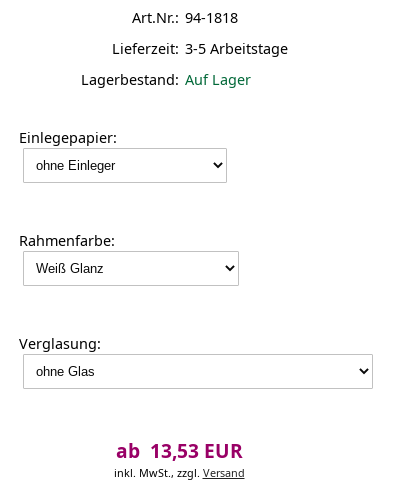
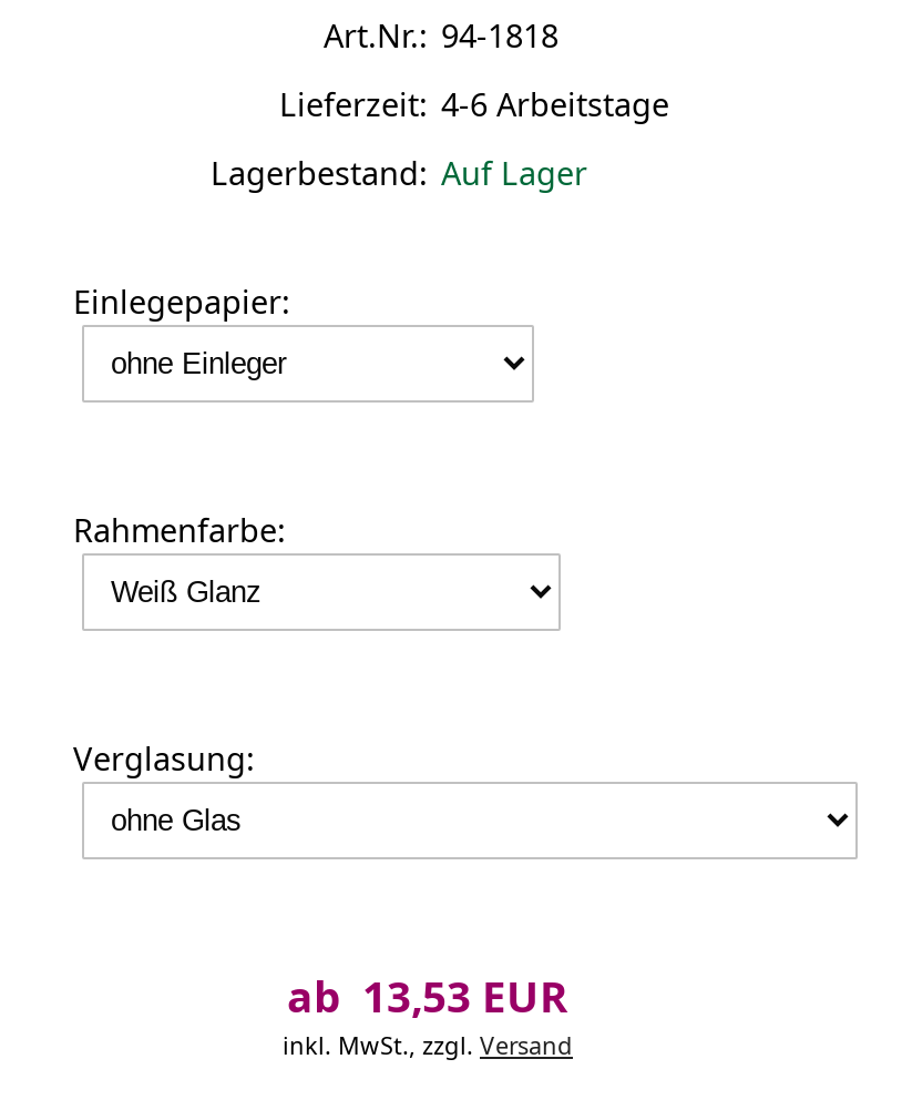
[112,39,288,58] Lieferzeit: 3-5 Arbeitstage -> [279,83,669,125] Lieferzeit: 4-6 Arbeitstage

